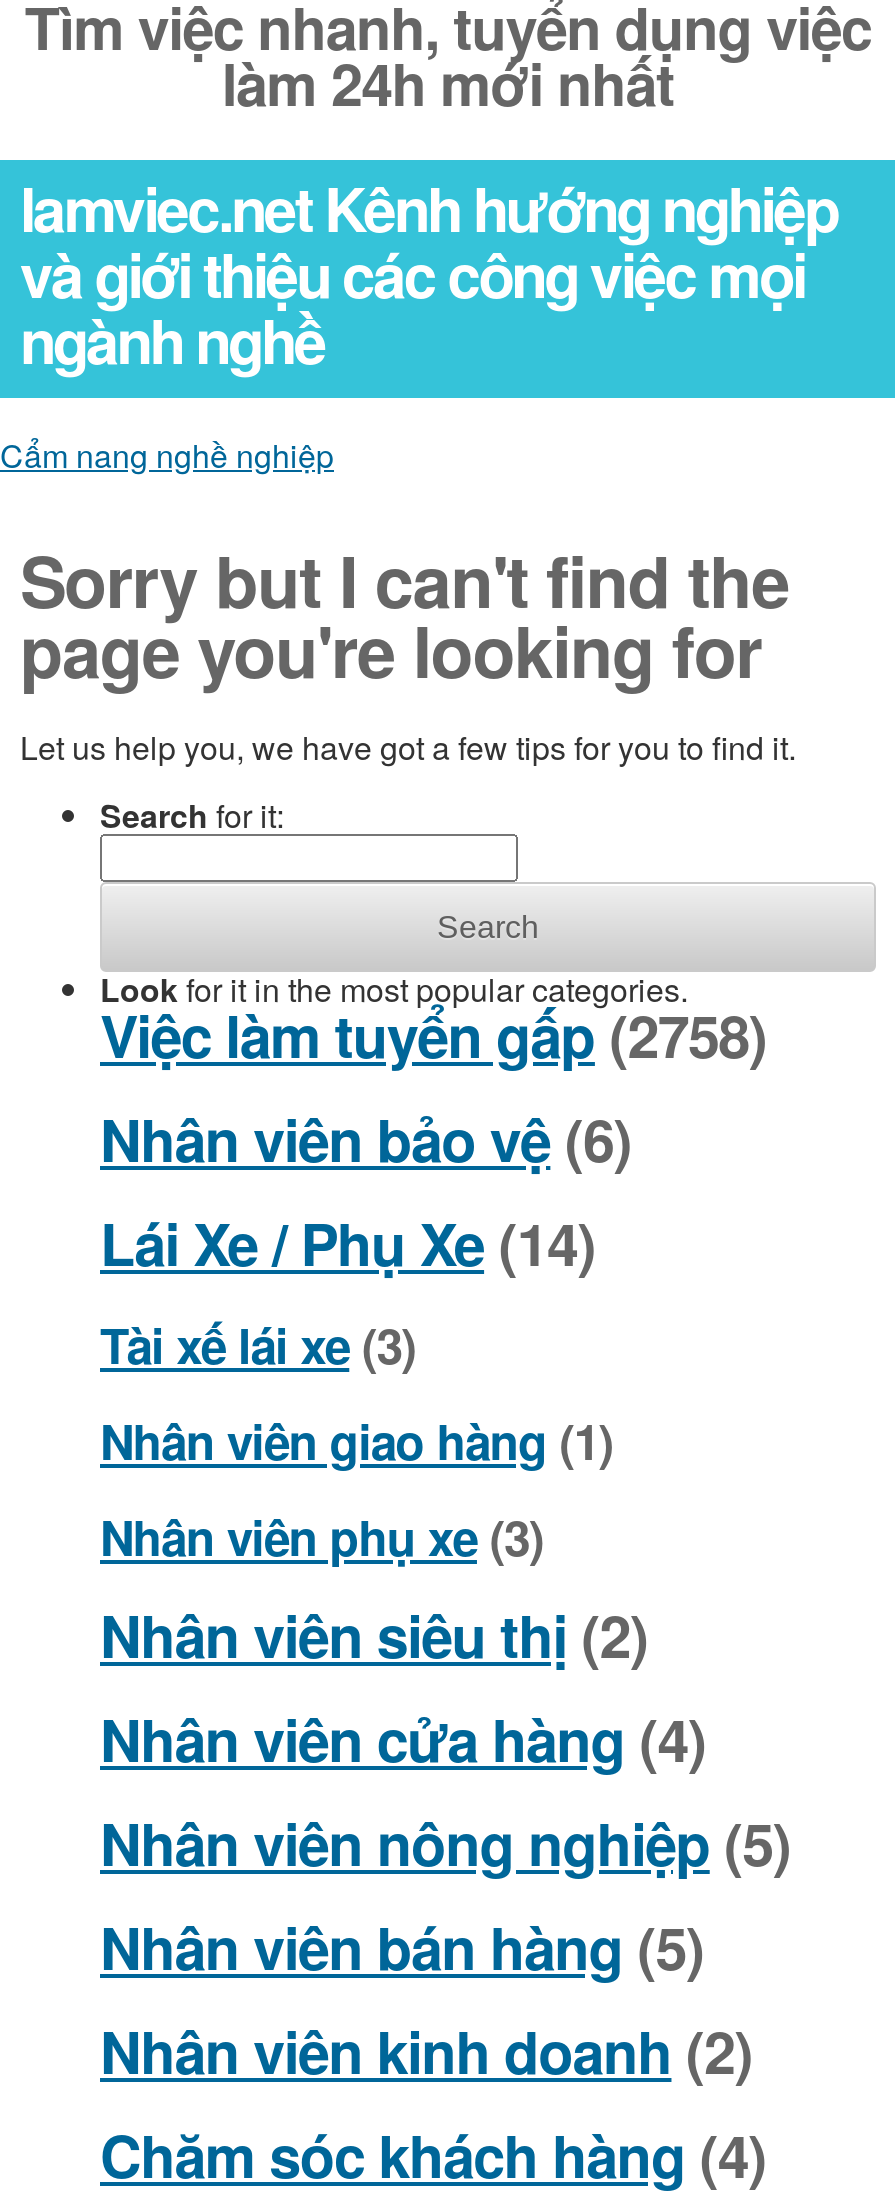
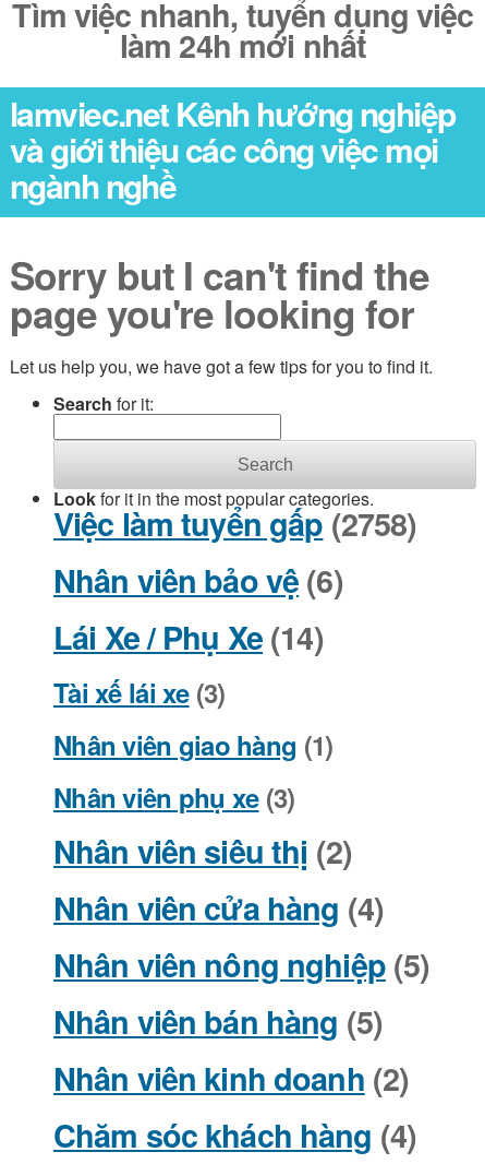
[0,432,334,478] Cẩm nang nghề nghiệp -> none

